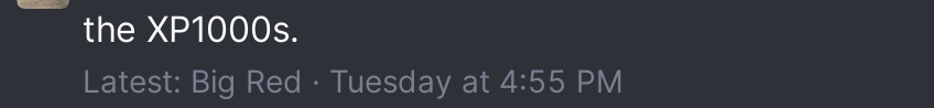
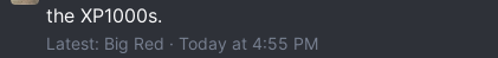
[83,62,622,99] Latest: Big Red Tuesday at 4:55 PM -> [46,33,318,53] Latest: Big Red Today at 4:55 PM

